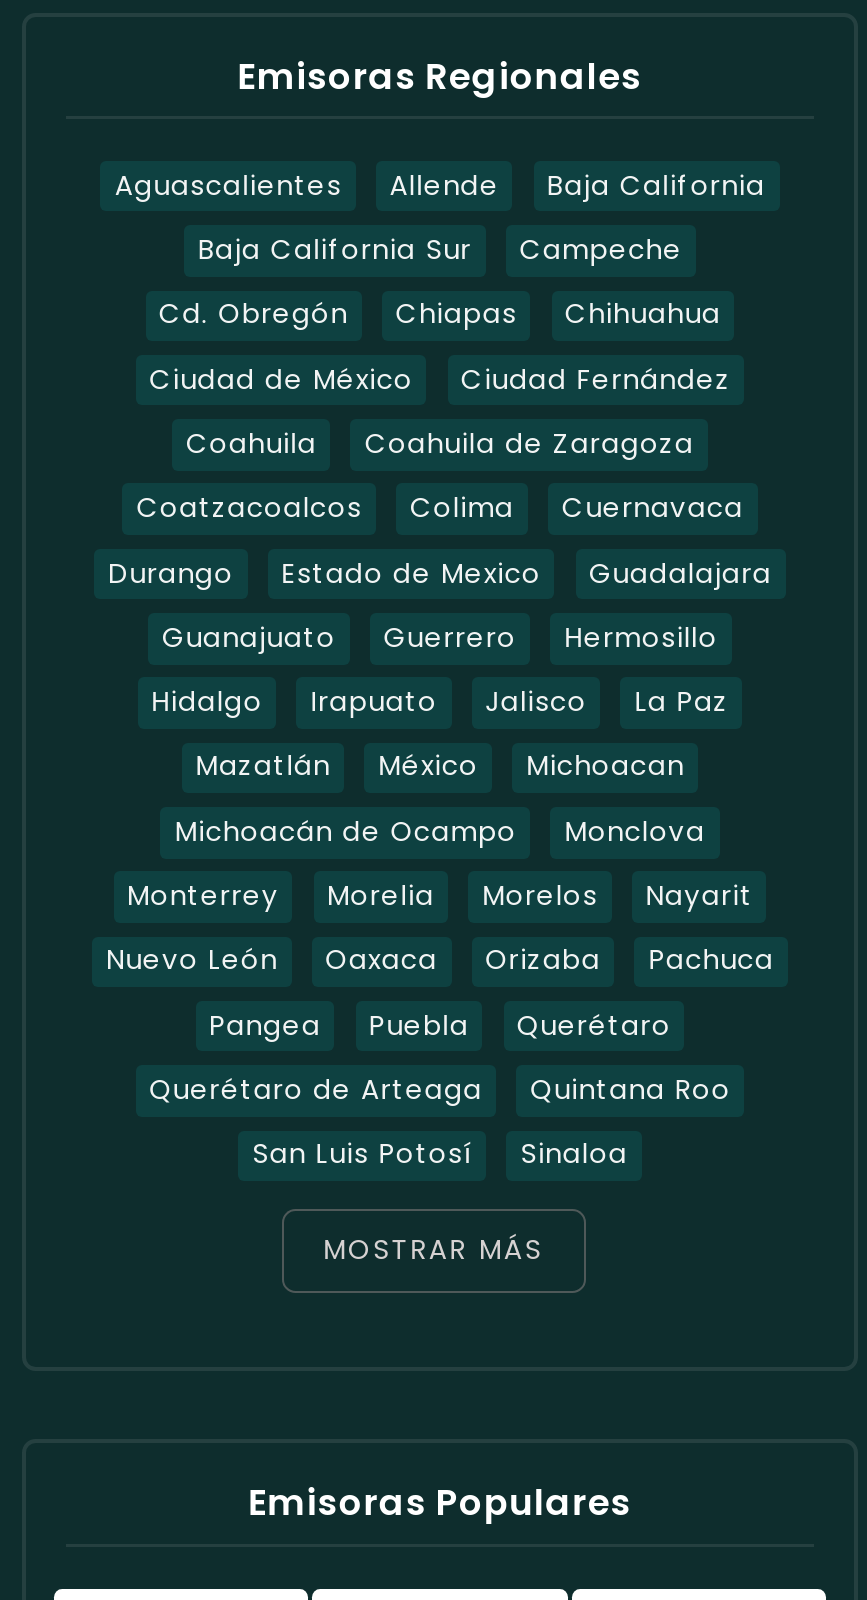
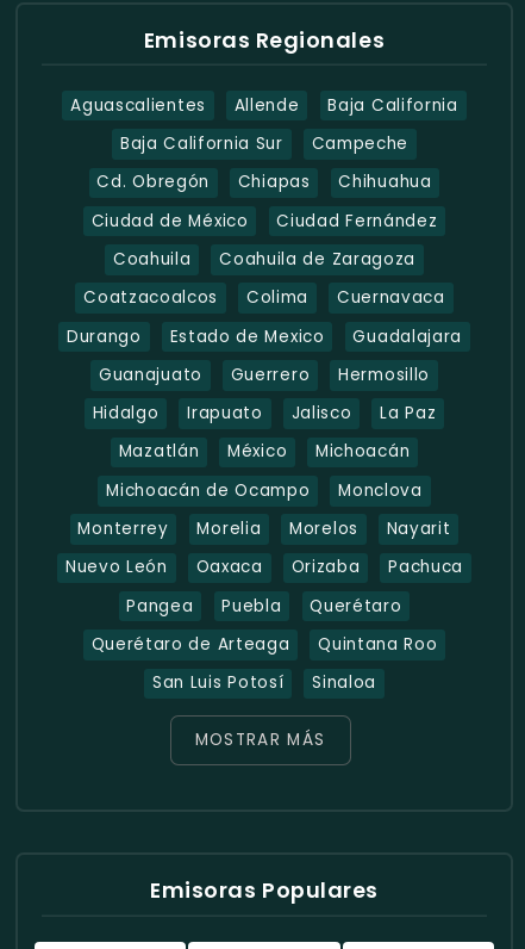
[526,748,684,786] Michoacan -> [316,441,410,463] Michoacán

